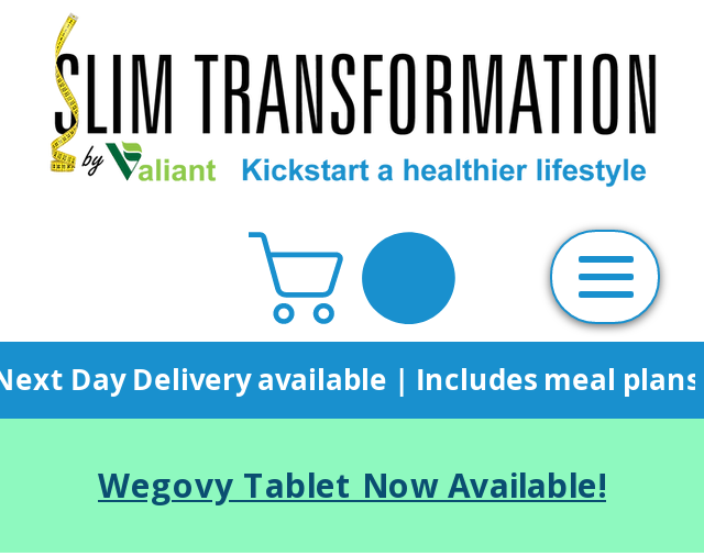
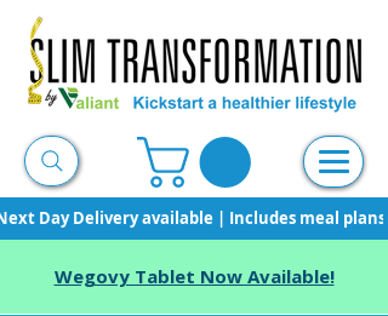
none -> [22,133,82,190] [image]

